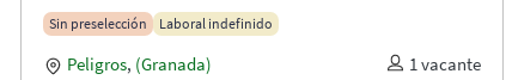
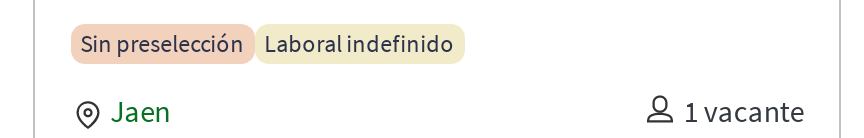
[67,52,211,75] Peligros, (Granada) -> [110,91,170,129] Jaen

